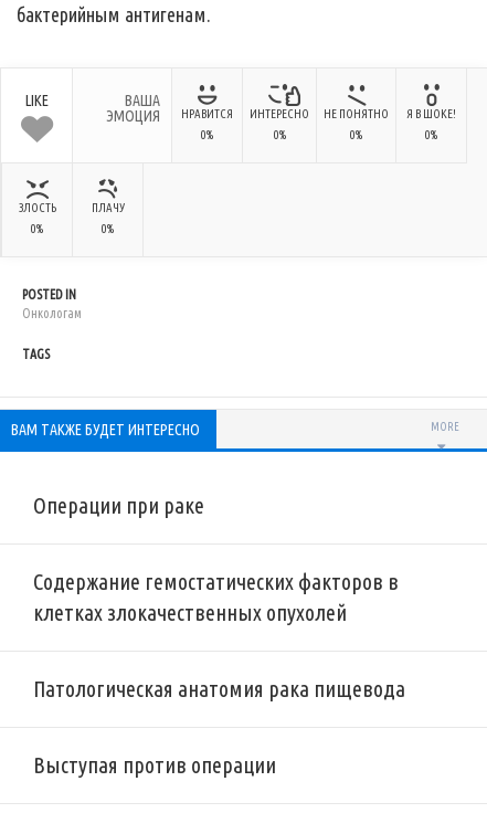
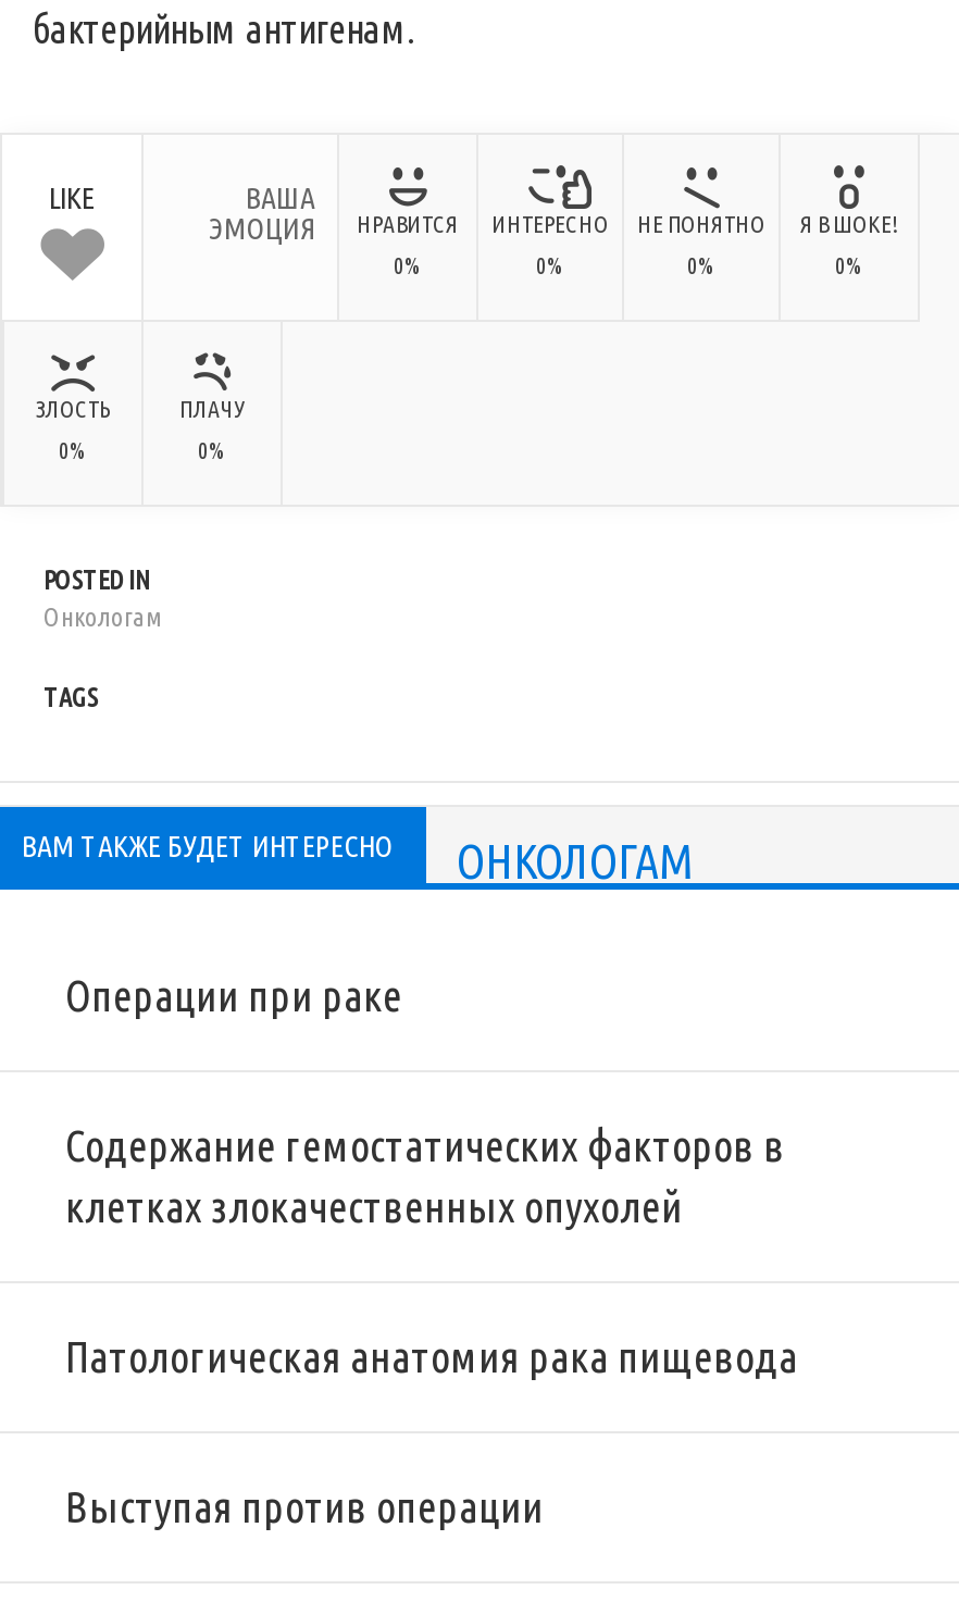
[431,421,459,433] MORE -> [457,833,694,887] ОНКОЛОГАМ

